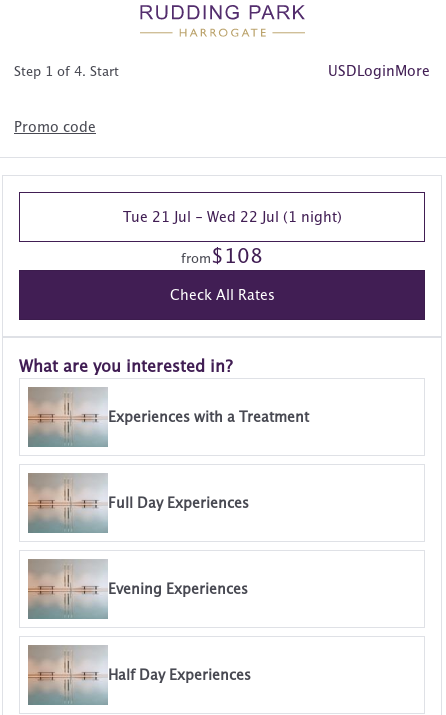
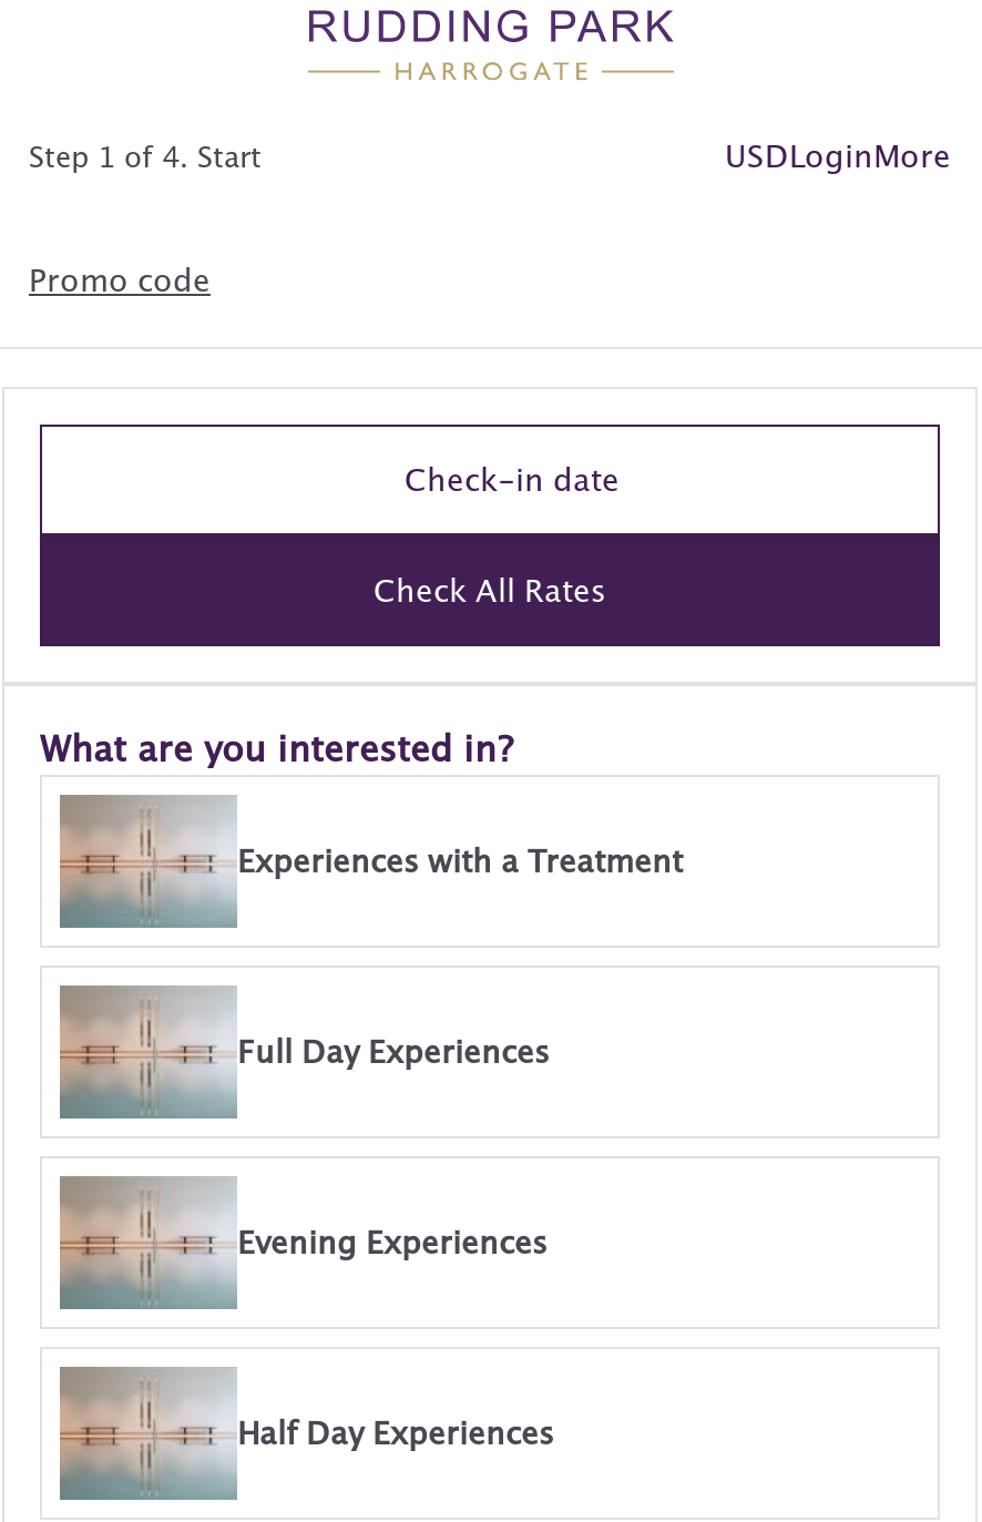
[122,208,341,267] Tue 21 Jul - Wed 22 Jul (1 night) | from$108 -> [405,461,620,498] Check-in date

